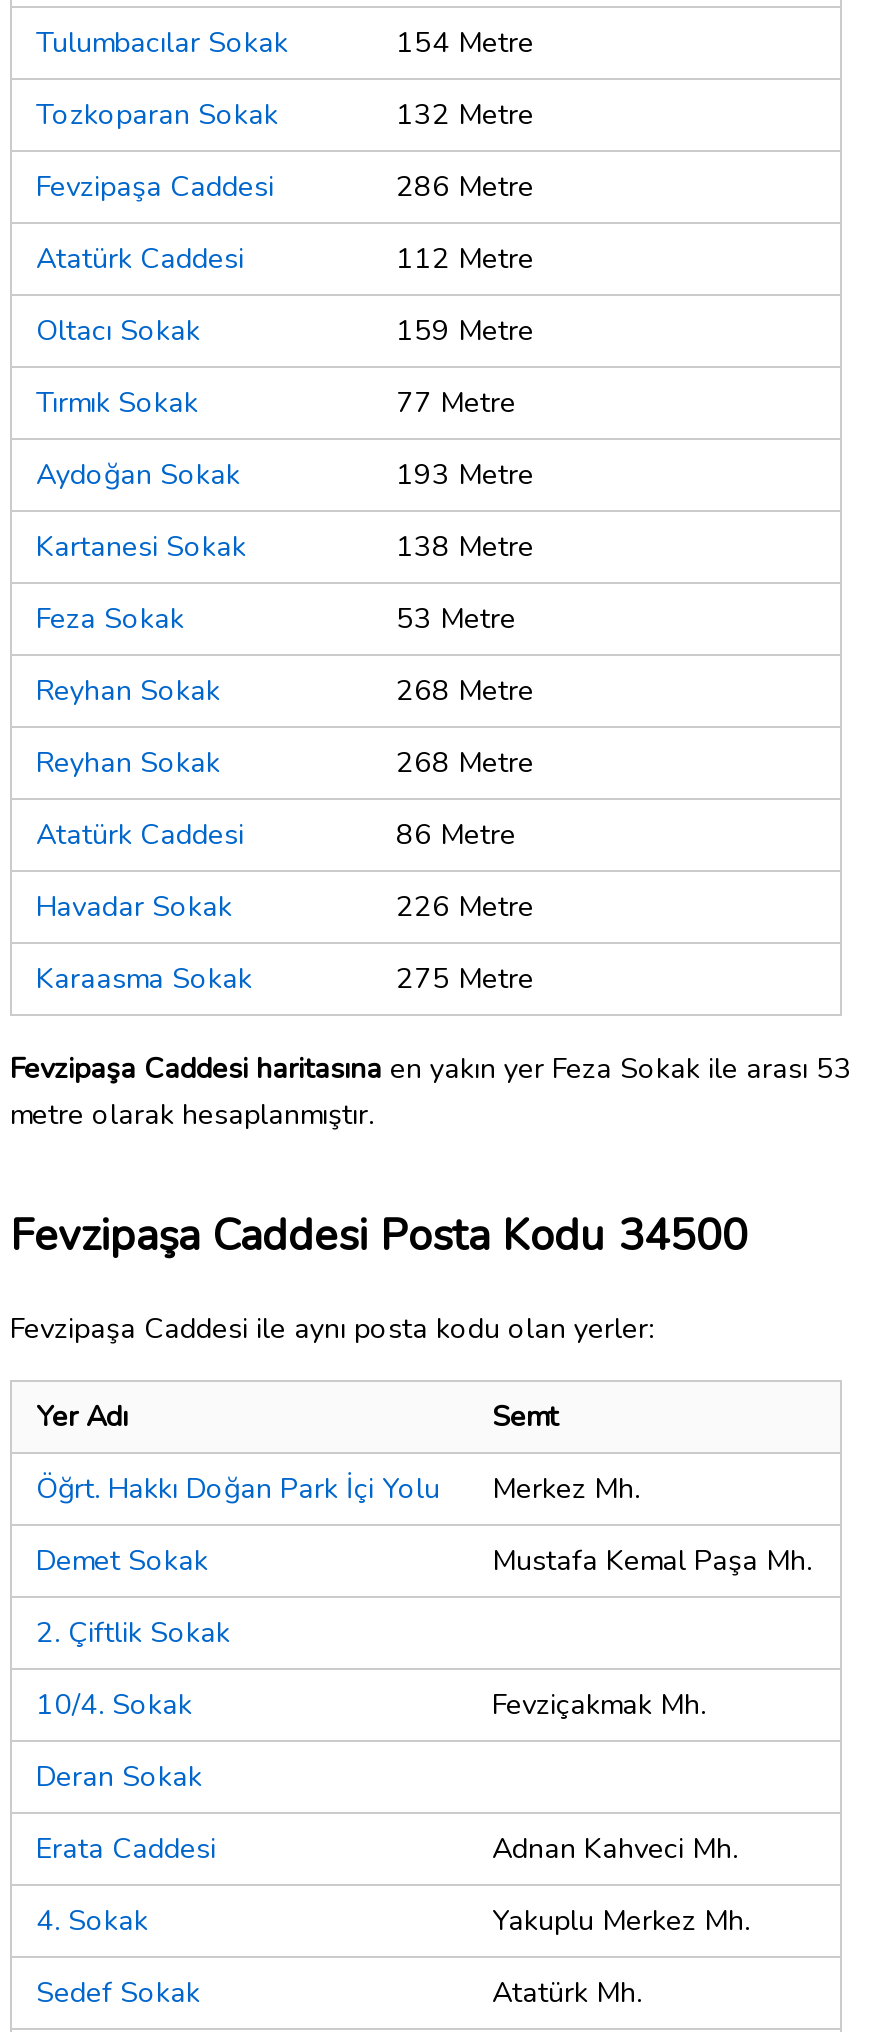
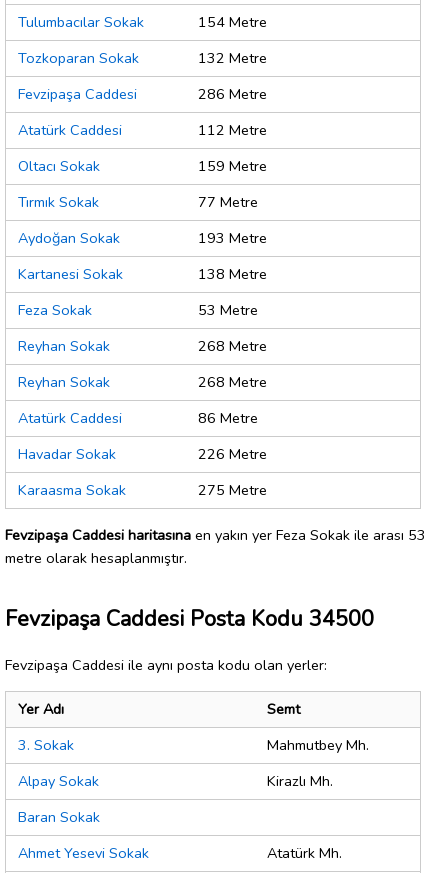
[36,1468,812,2012] Öğrt. Hakkı Doğan Park İçi Yolu | Merkez Mh. | Demet Sokak | Mustafa Kemal Paşa Mh. | 2. Çiftlik Sokak | 10/4. Sokak | Fevziçakmak Mh. | Deran Sokak | Erata Caddesi | Adnan Kahveci Mh. | 4. Sokak | Yakuplu Merkez Mh. | Sedef Sokak -> [18,735,369,863] 3. Sokak | Mahmutbey Mh. | Alpay Sokak | Kirazlı Mh. | Baran Sokak | Ahmet Yesevi Sokak

